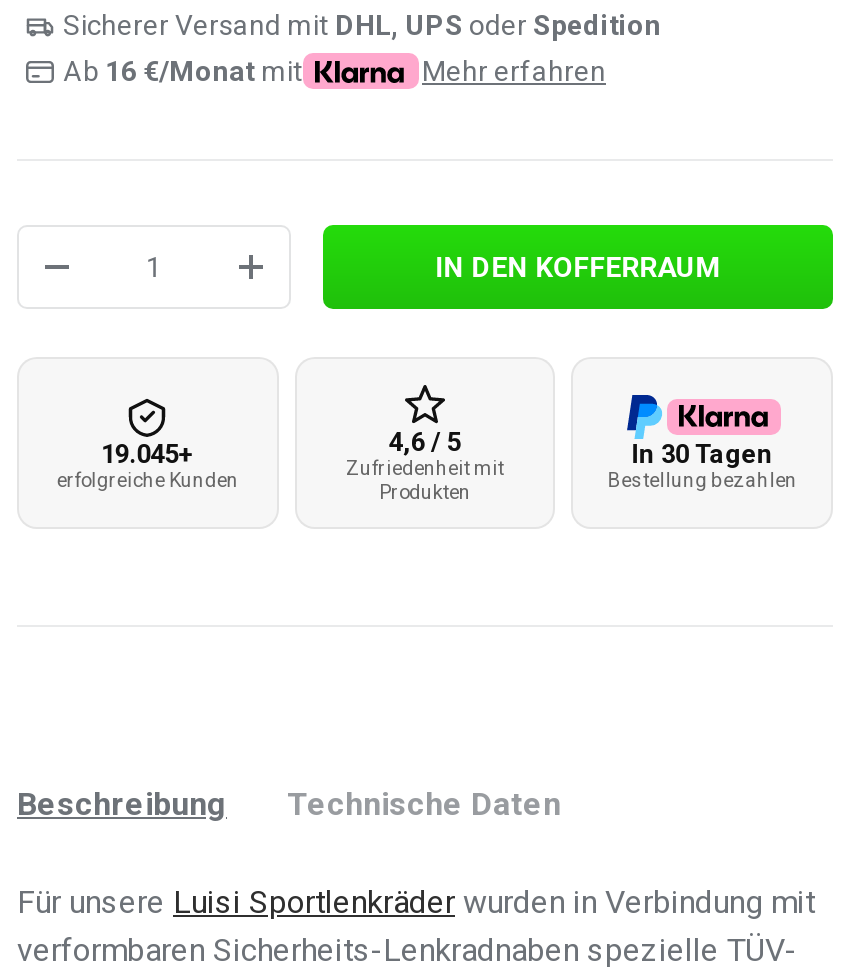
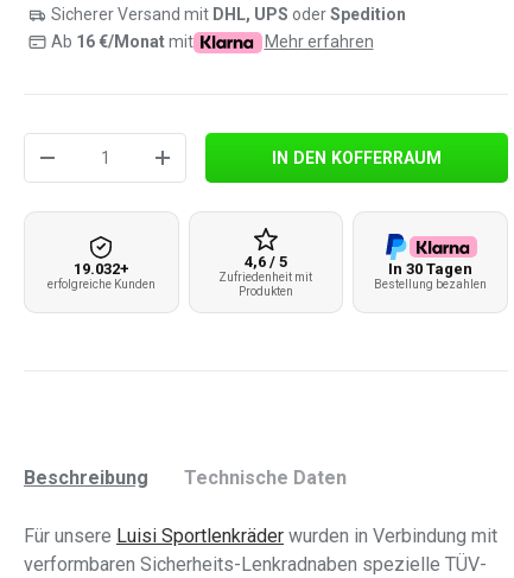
[101,439,195,469] 19.045+ -> [73,260,129,278] 19.032+

